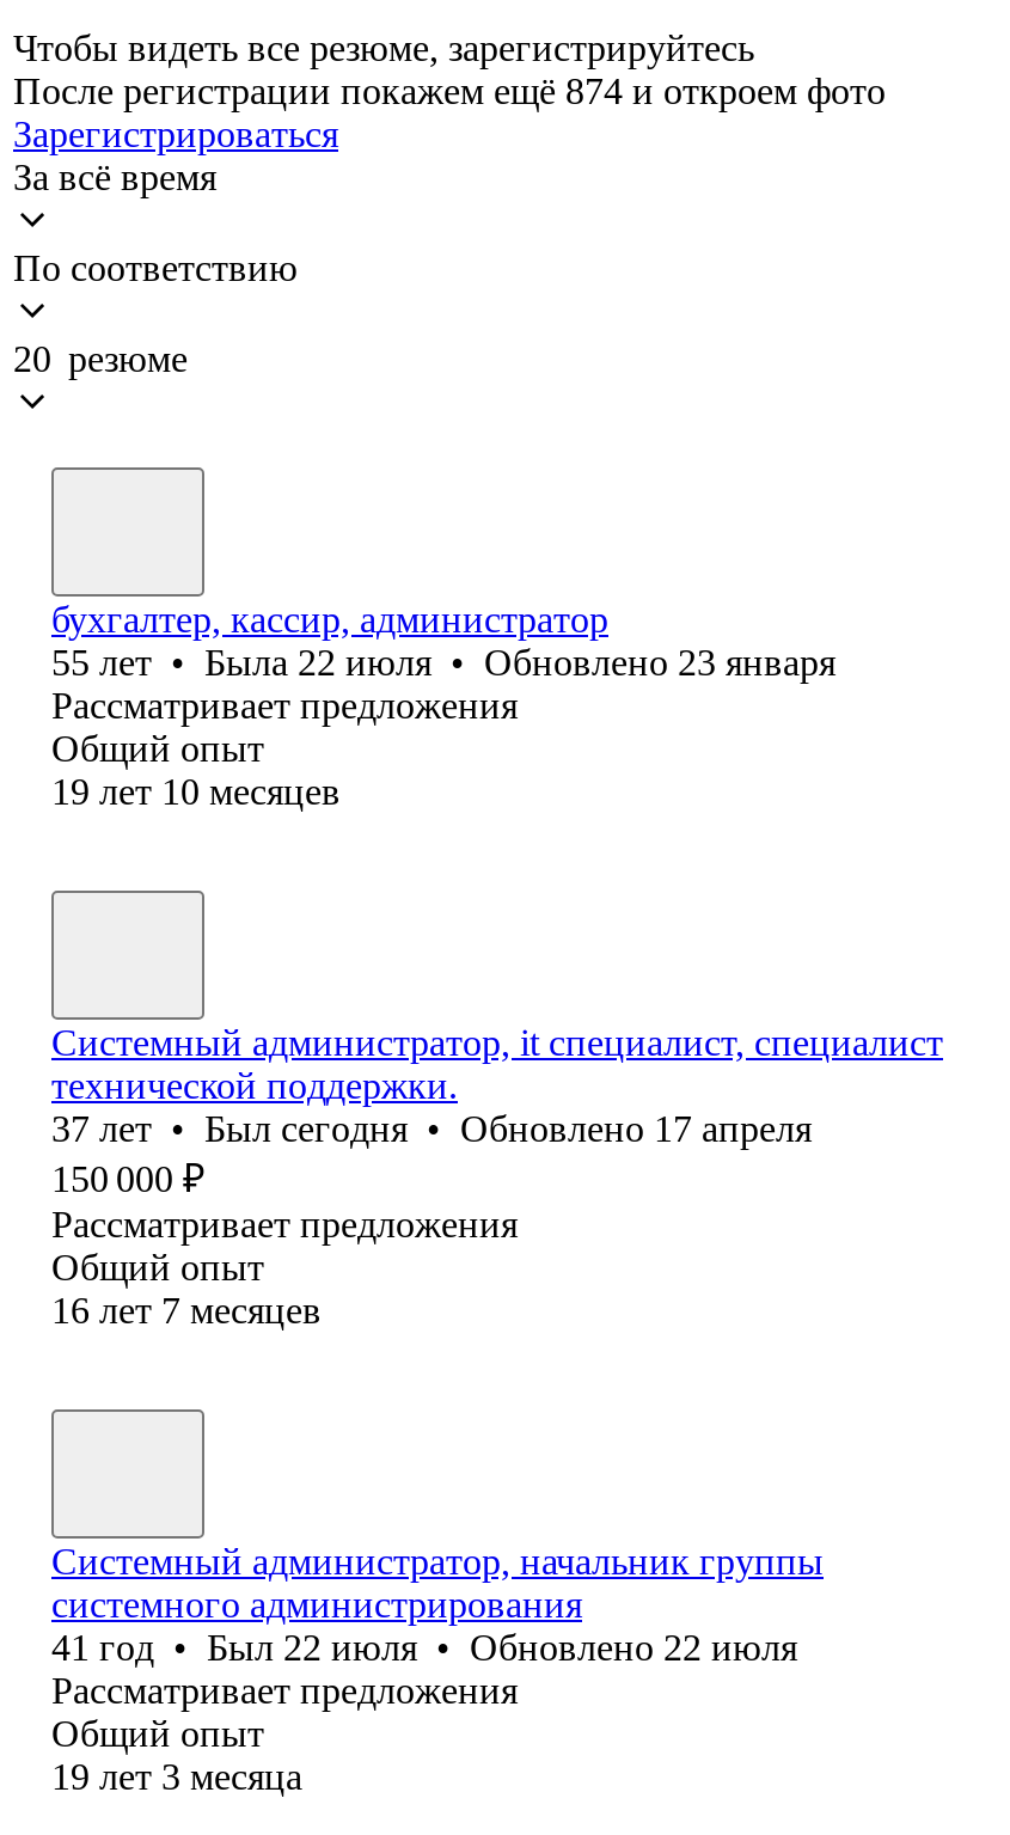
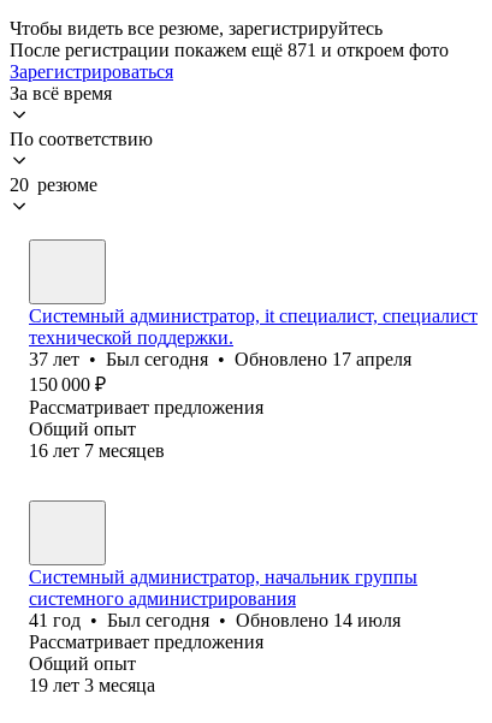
[13,70,886,111] После регистрации покажем ещё 874 и откроем фото -> [10,40,449,60] После регистрации покажем ещё 871 и откроем фото
[51,599,835,811] бухгалтер, кассир, администратор | 55 лет • Была 22 июля • Обновлено 23 января | Рассматривает предложения | Общий опыт | 19 лет 10 месяцев -> none
[51,1627,797,1667] 41 год • Был 22 июля • Обновлено 22 июля -> [29,610,401,630] 41 год • Был сегодня • Обновлено 14 июля

